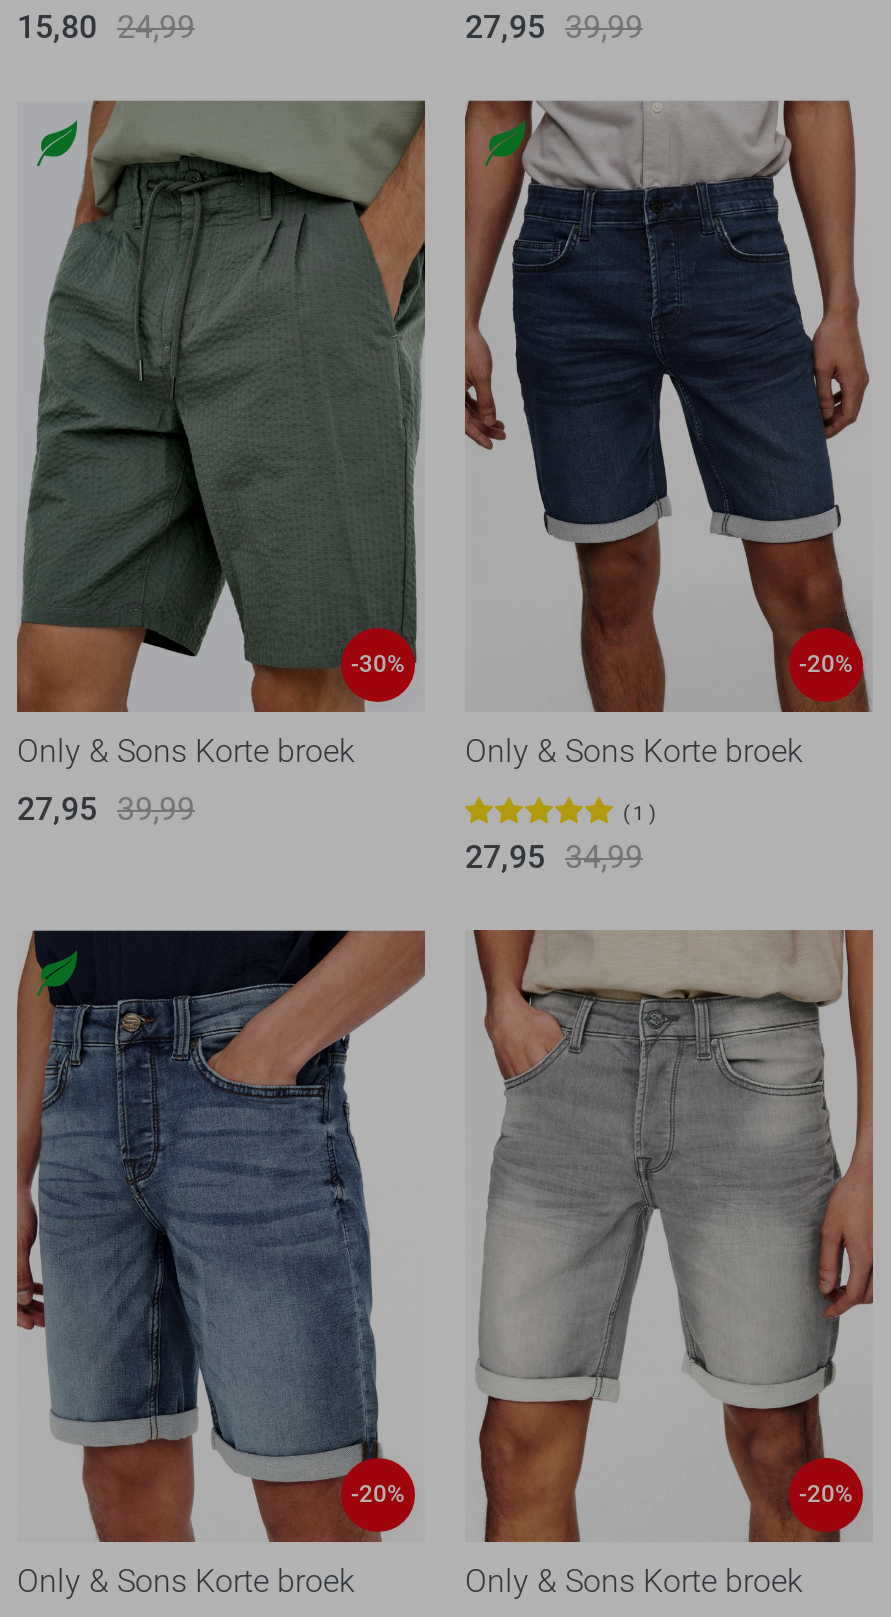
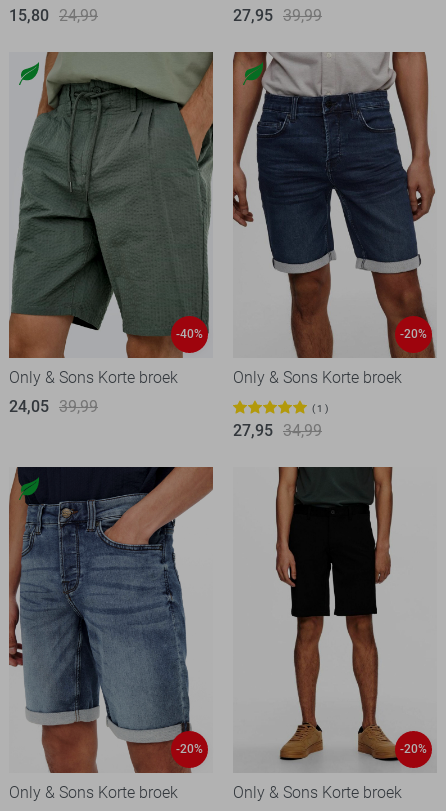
[351,651,405,679] -30% -> [176,327,203,341] -40%
[17,791,195,829] 27,95 39,99 -> [9,397,98,416] 24,05 39,99
[471,928,875,1544] [image] -> [237,466,437,773] [image]

